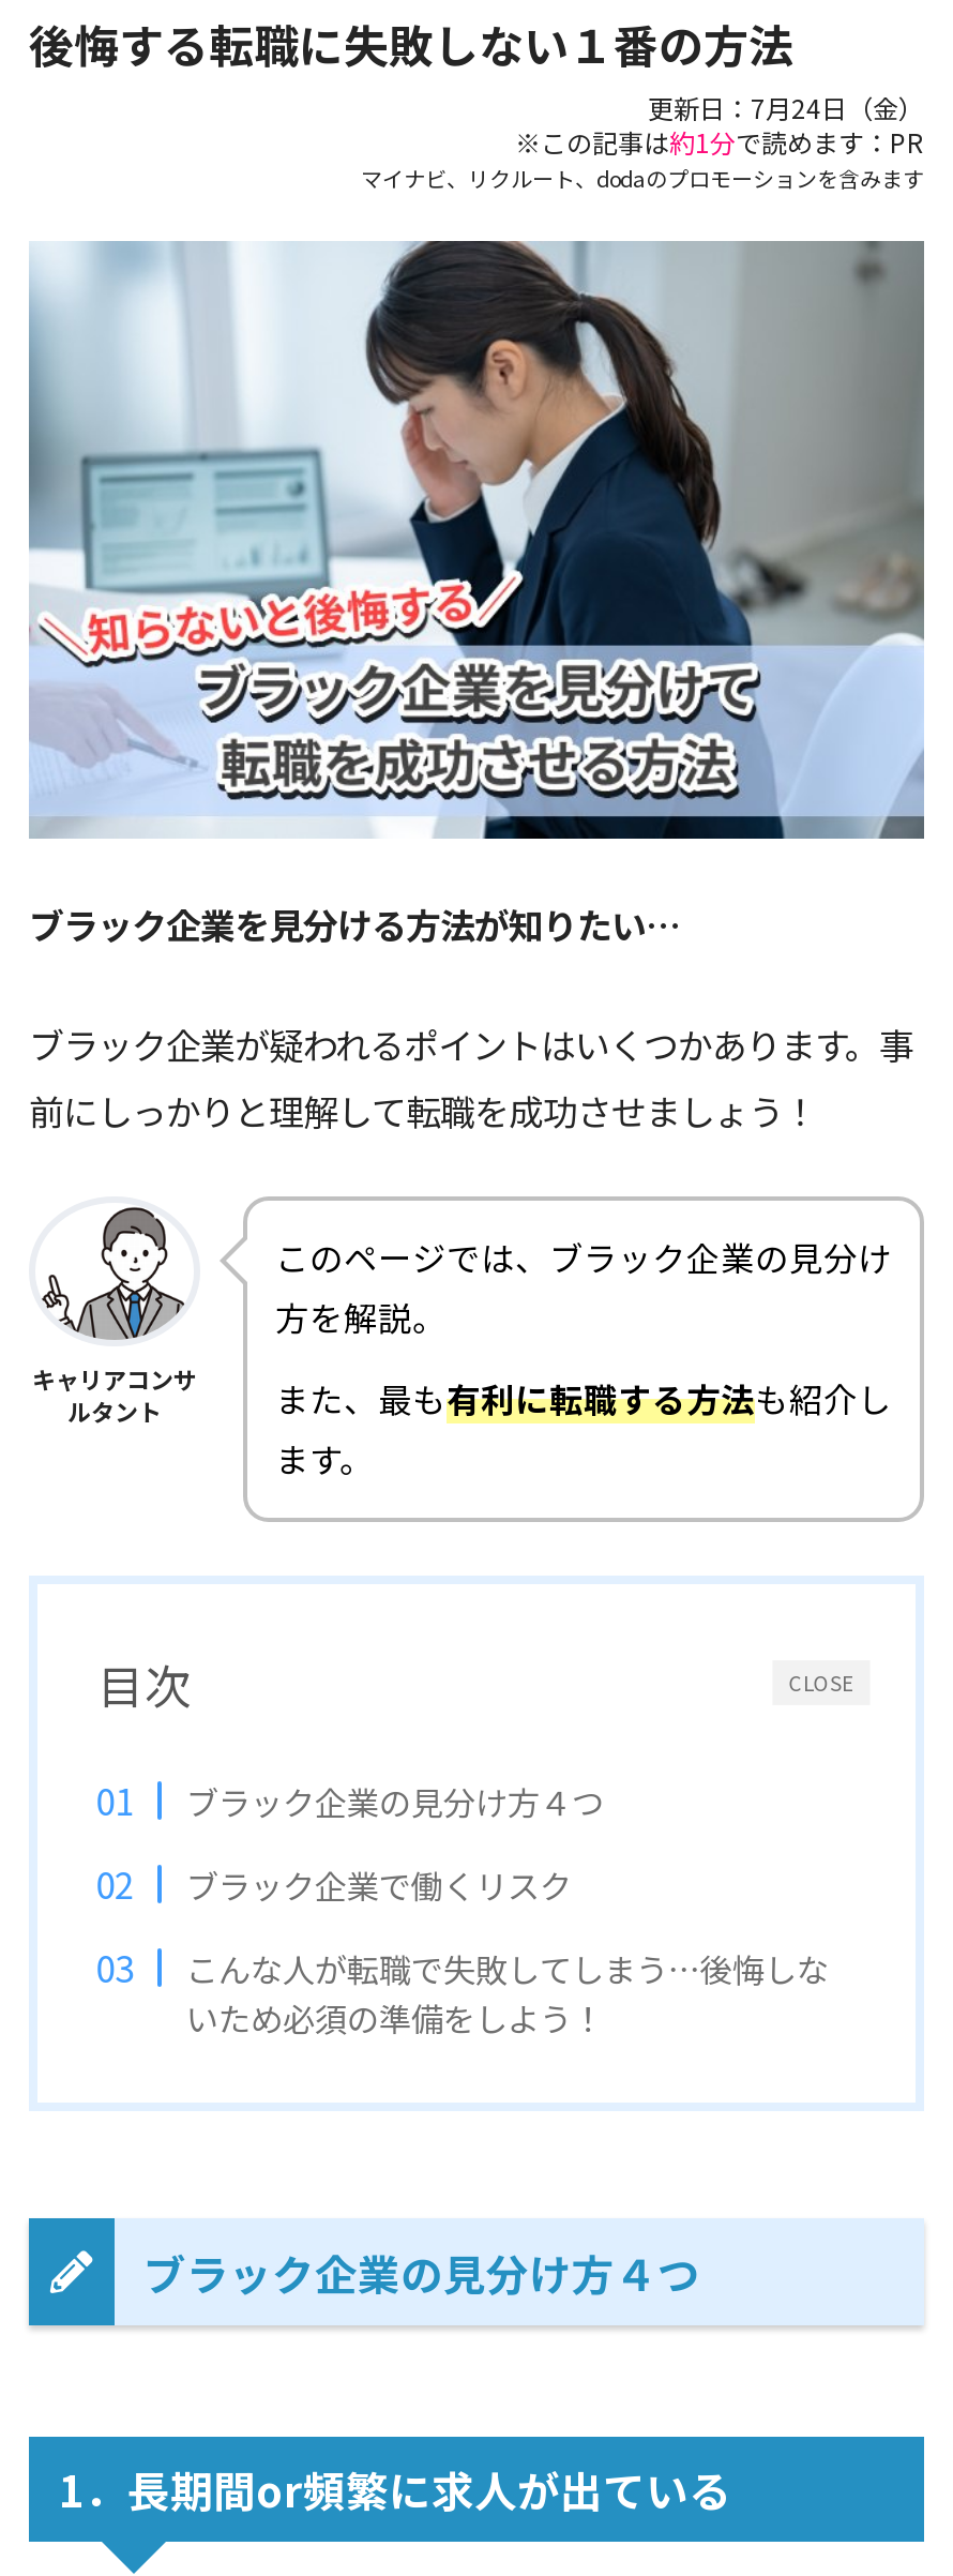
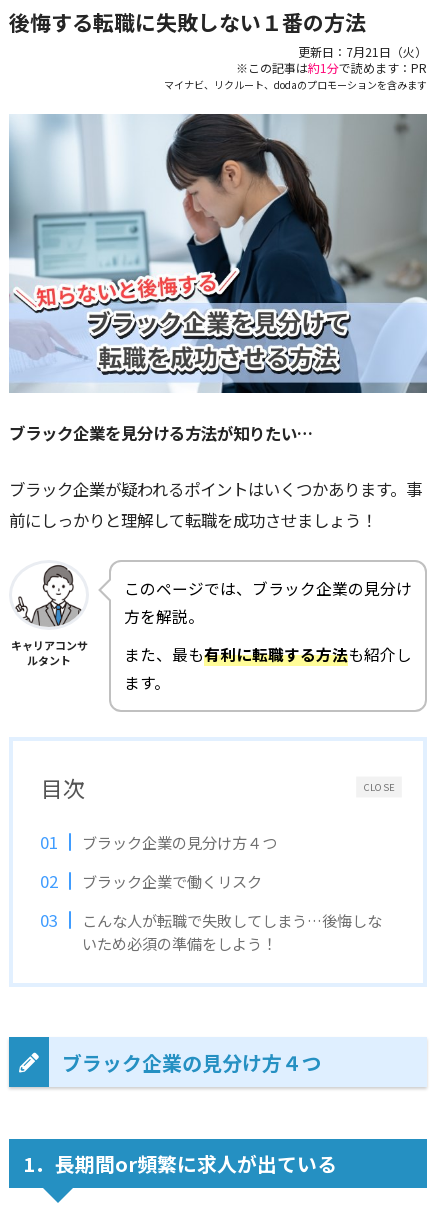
[648,88,924,124] 更新日：7月24日（金） -> [298,43,427,60] 更新日：7月21日（火）

